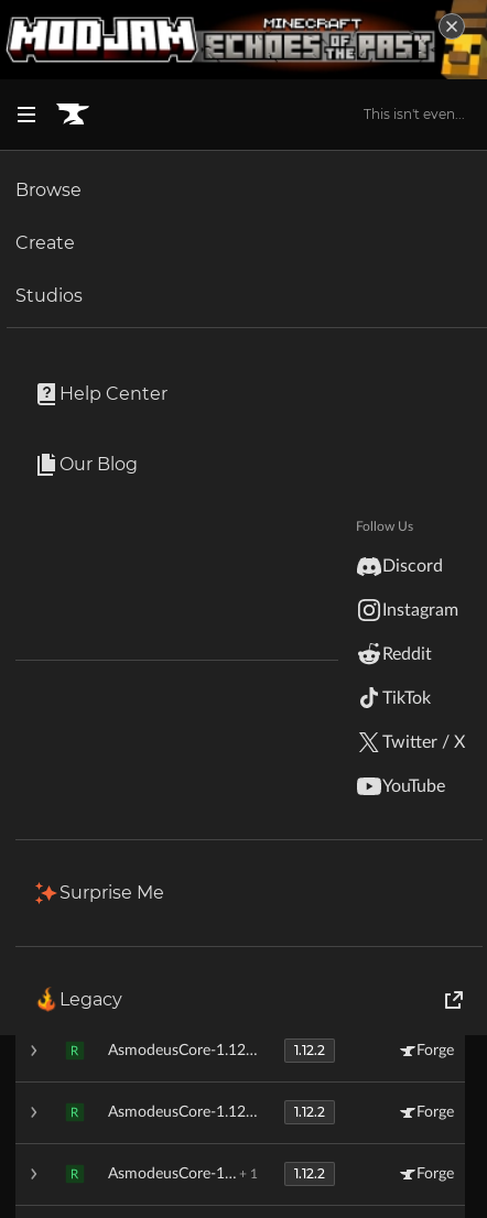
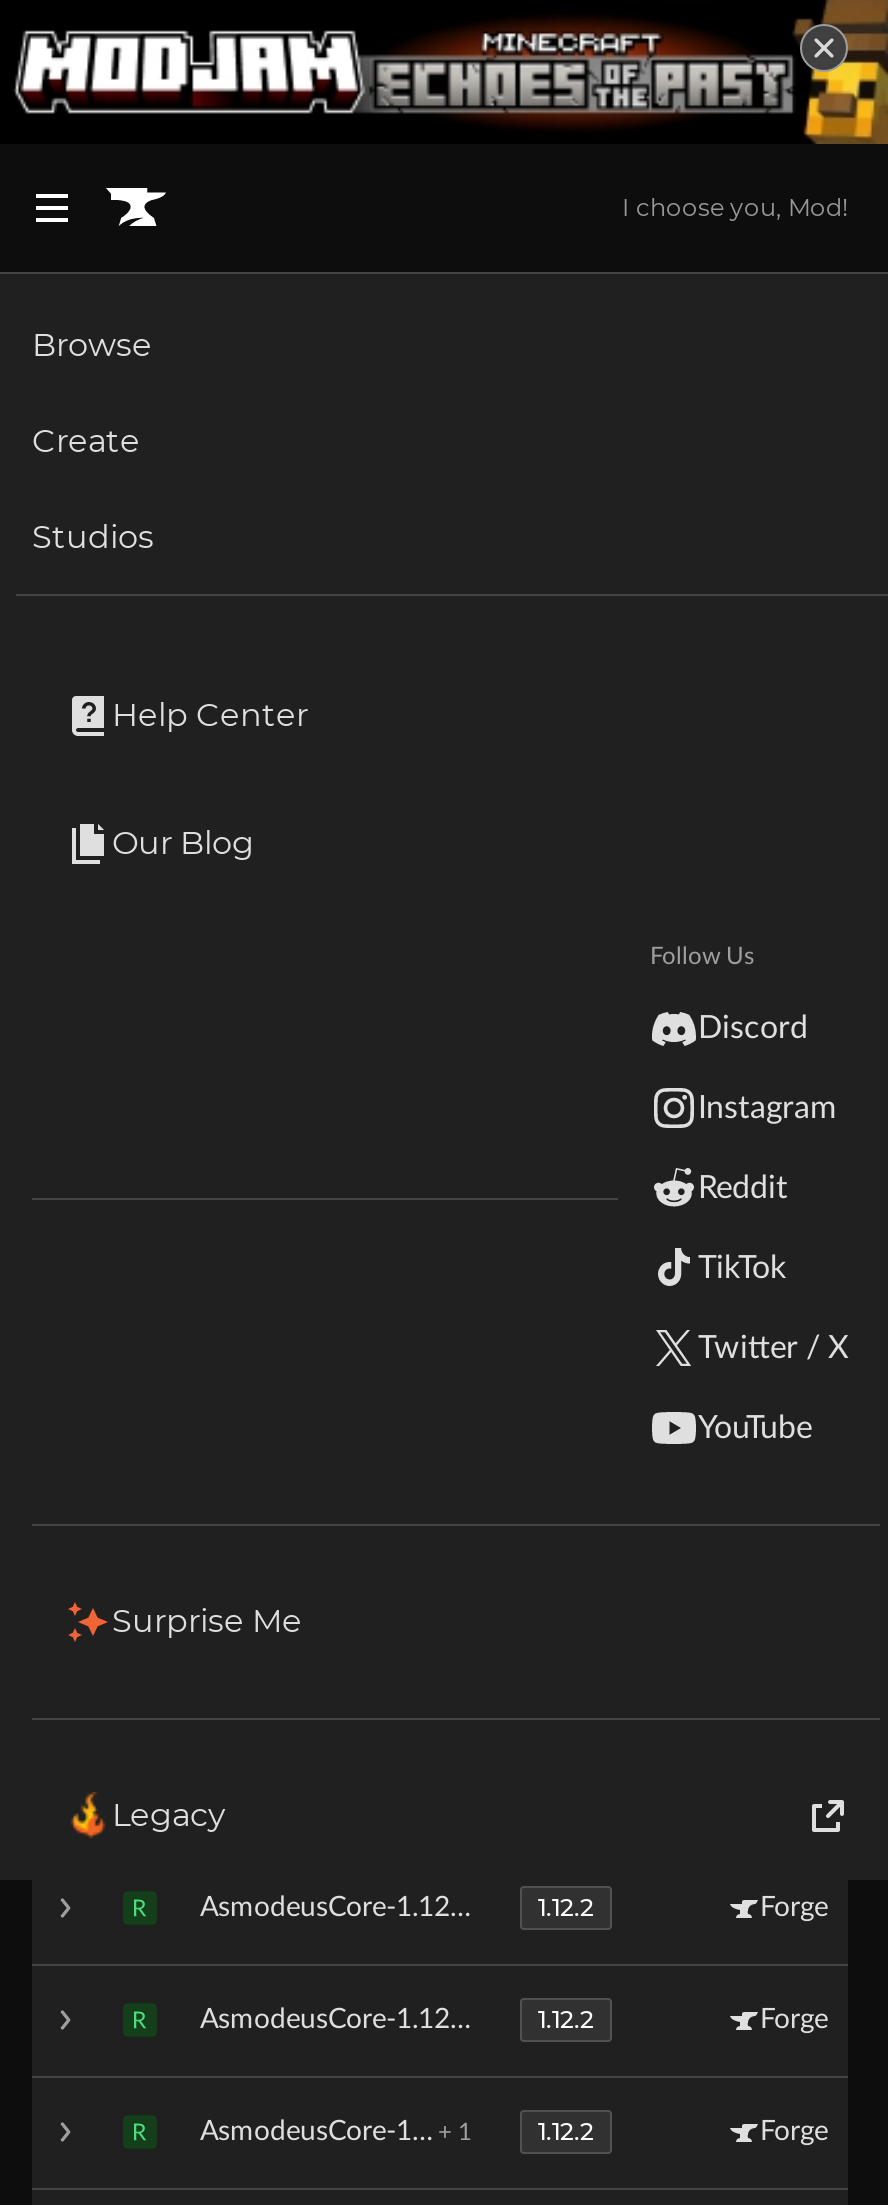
[364,105,465,122] This isn't even... -> [622,191,848,221] I choose you, Mod!

